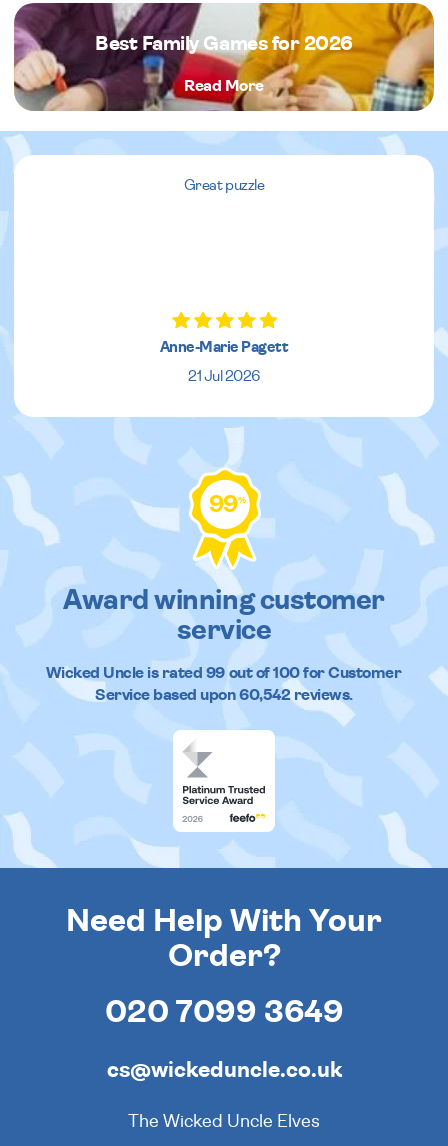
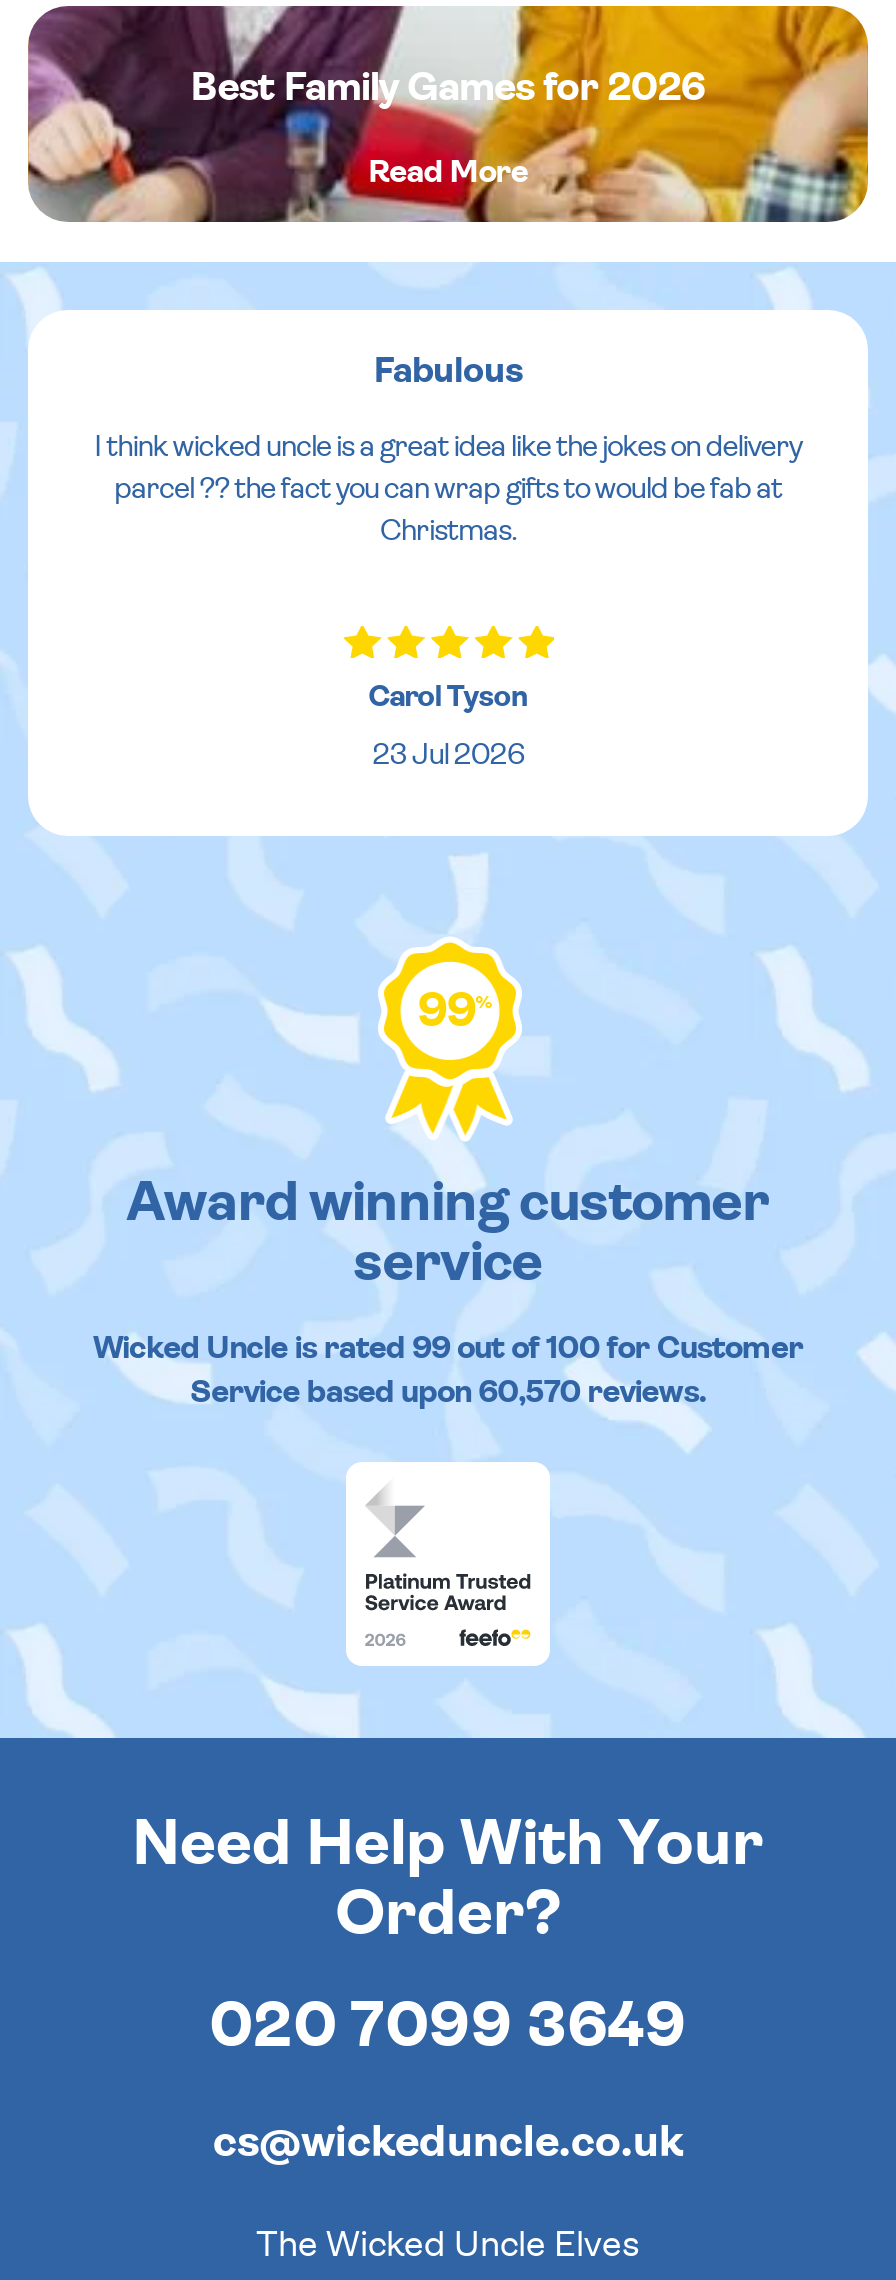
[184,178,264,193] Great puzzle -> [94,354,802,546] Fabulous | I think wicked uncle is a great idea like the jokes on delivery | parcel ?? the fact you can wrap gifts to would be fab at | Christmas.
[160,340,288,384] Anne-Marie Pagett | 21 Jul 2026 -> [368,682,528,770] Carol Tyson | 23 Jul 2026
[95,687,353,703] Service based upon 60,542 reviews. -> [190,1376,706,1408] Service based upon 60,570 reviews.

